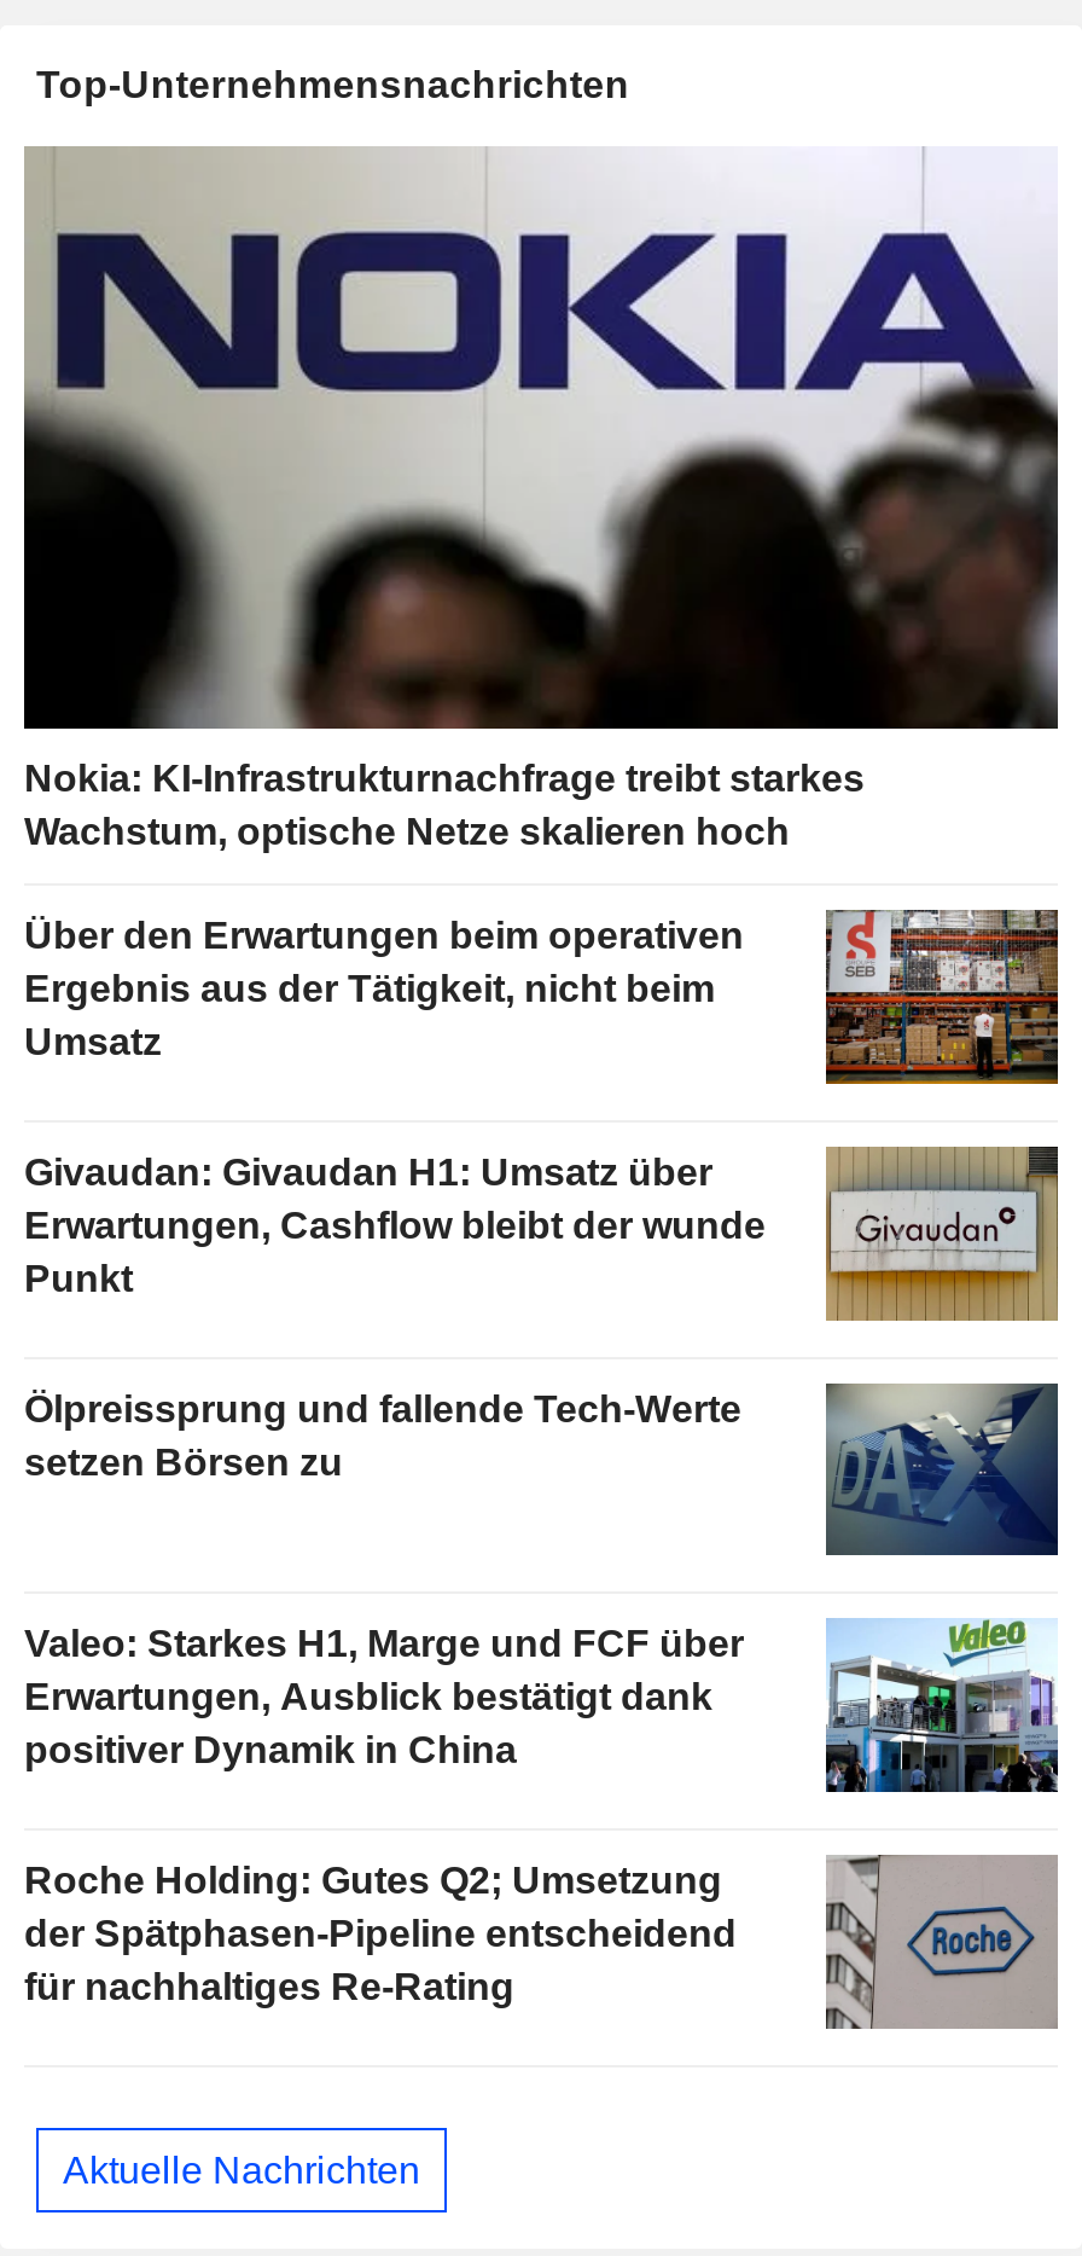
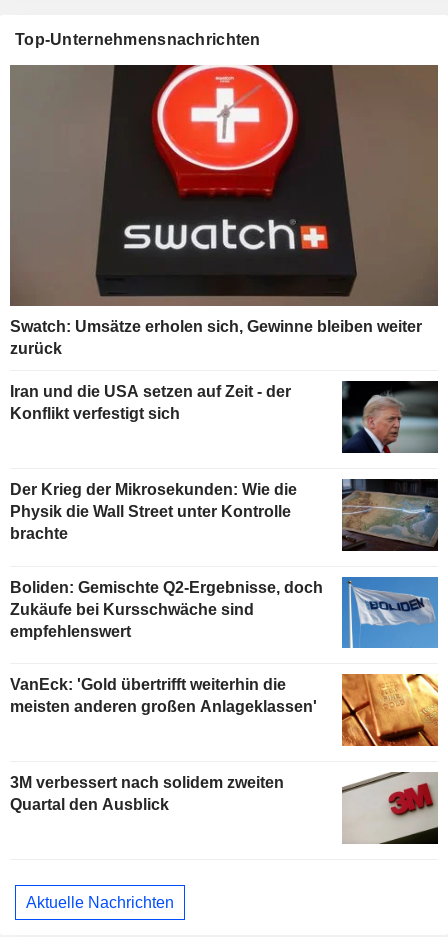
[22,146,1058,852] [image] | Nokia: KI-Infrastrukturnachfrage treibt starkes | Wachstum, optische Netze skalieren hoch -> [9,64,439,357] [image] | Swatch: Umsätze erholen sich, Gewinne bleiben weiter | zurück
[24,915,744,1062] Über den Erwartungen beim operativen | Ergebnis aus der Tätigkeit, nicht beim | Umsatz -> [10,383,291,422] Iran und die USA setzen auf Zeit - der | Konflikt verfestigt sich
[826,907,1060,1086] [image] -> [342,380,439,454] [image]
[24,1151,766,1299] Givaudan: Givaudan H1: Umsatz über | Erwartungen, Cashflow bleibt der wunde | Punkt -> [10,481,297,542] Der Krieg der Mikrosekunden: Wie die | Physik die Wall Street unter Kontrolle | brachte
[824,1144,1060,1323] [image] -> [341,478,439,552] [image]
[24,1381,1060,1558] [image] | Ölpreissprung und fallende Tech-Werte | setzen Börsen zu -> [10,576,439,649] [image] | Boliden: Gemischte Q2-Ergebnisse, doch | Zukäufe bei Kursschwäche sind | empfehlenswert
[24,1618,1060,1794] [image] | Valeo: Starkes H1, Marge und FCF über | Erwartungen, Ausblick bestätigt dank | positiver Dynamik in China -> [10,673,439,747] [image] | VanEck: 'Gold übertrifft weiterhin die | meisten anderen großen Anlageklassen'
[24,1860,737,2008] Roche Holding: Gutes Q2; Umsetzung | der Spätphasen-Pipeline entscheidend | für nachhaltiges Re-Rating -> [10,774,284,813] 3M verbessert nach solidem zweiten | Quartal den Ausblick
[826,1852,1055,2029] [image] -> [343,772,438,844] [image]

